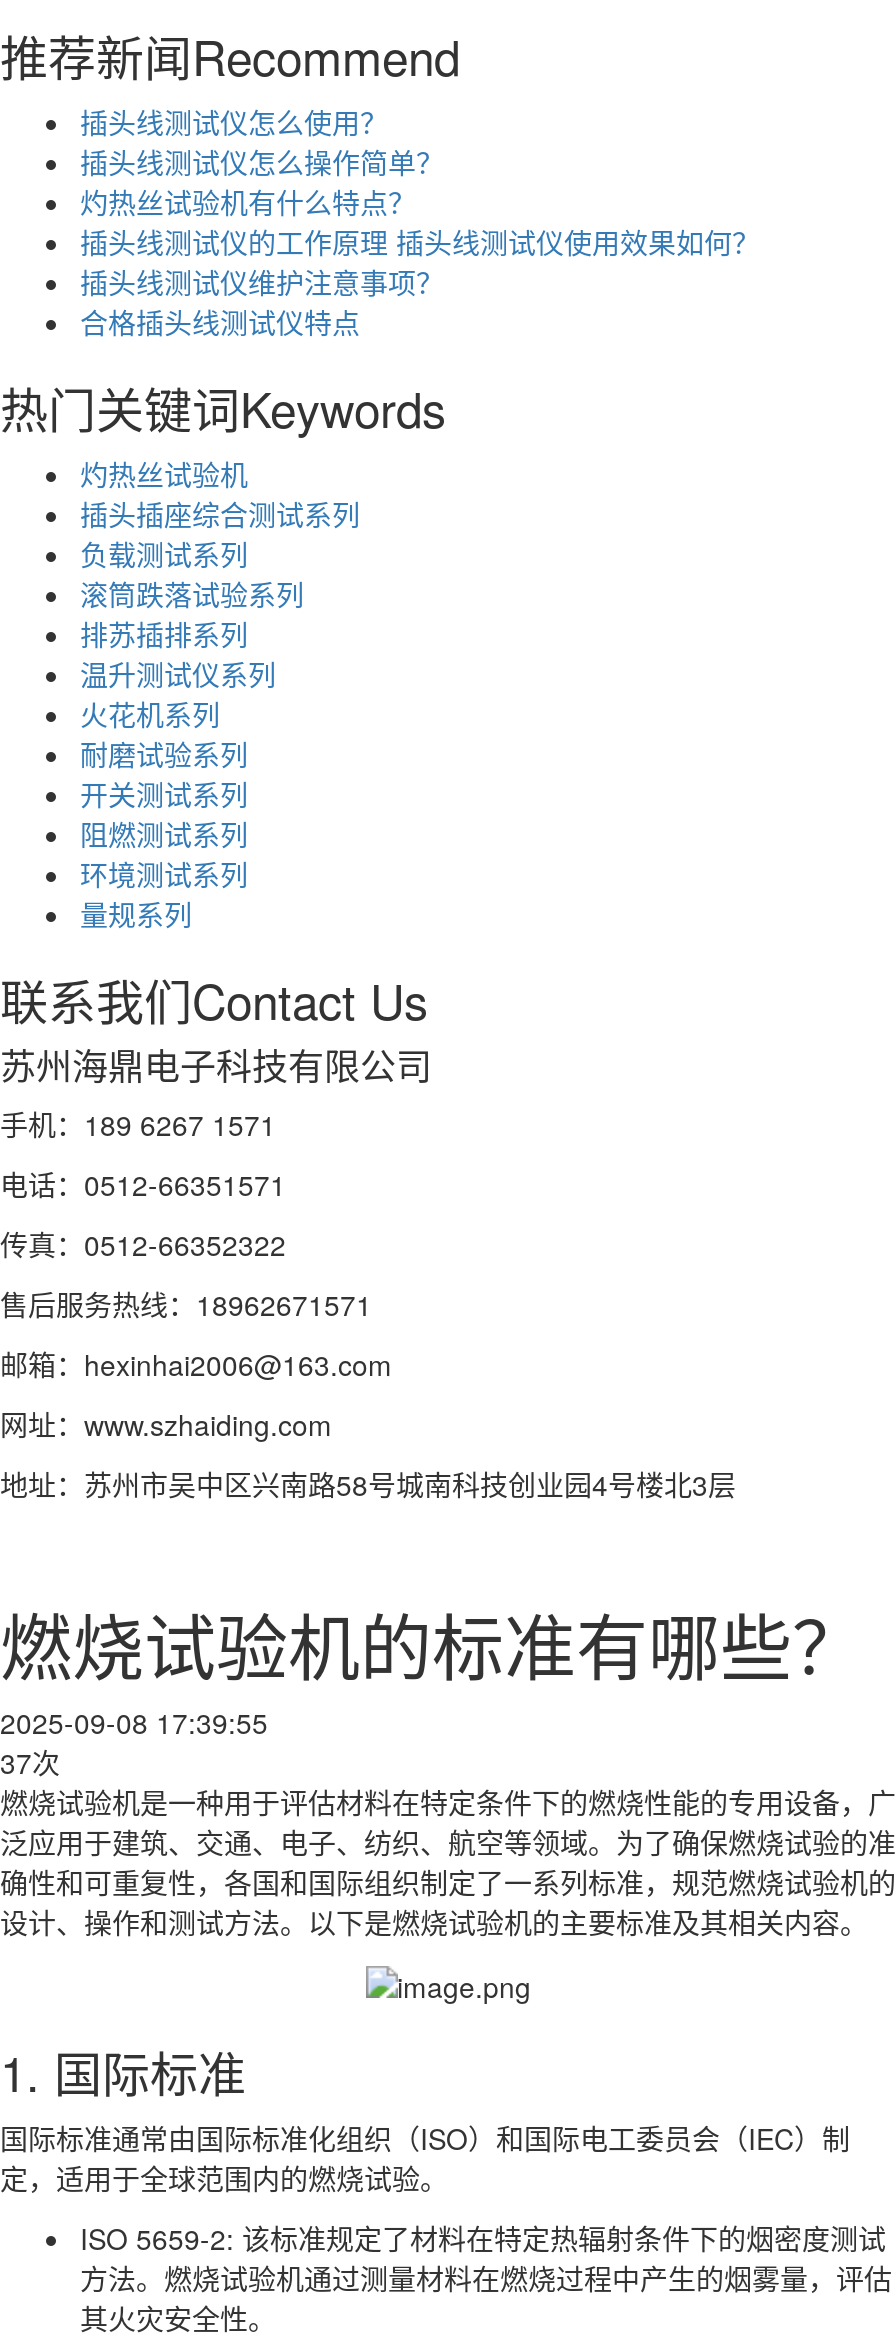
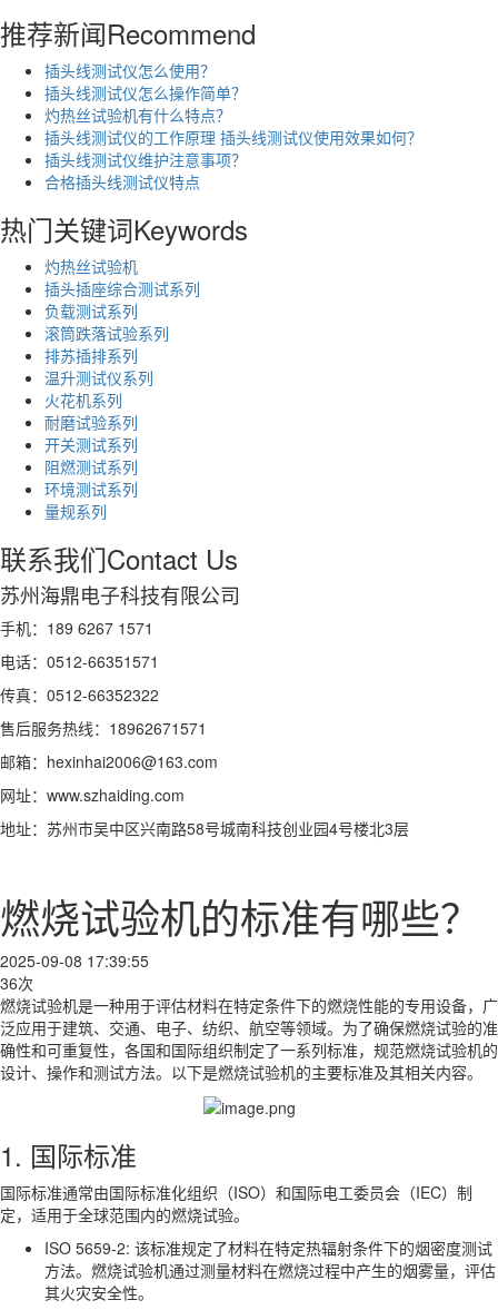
[0,1741,60,1781] 37次 -> [0,971,33,994] 36次

